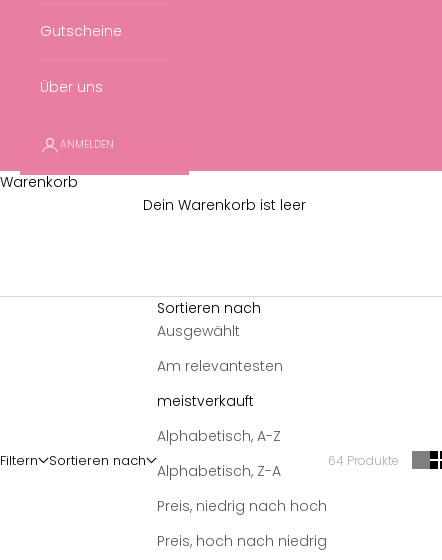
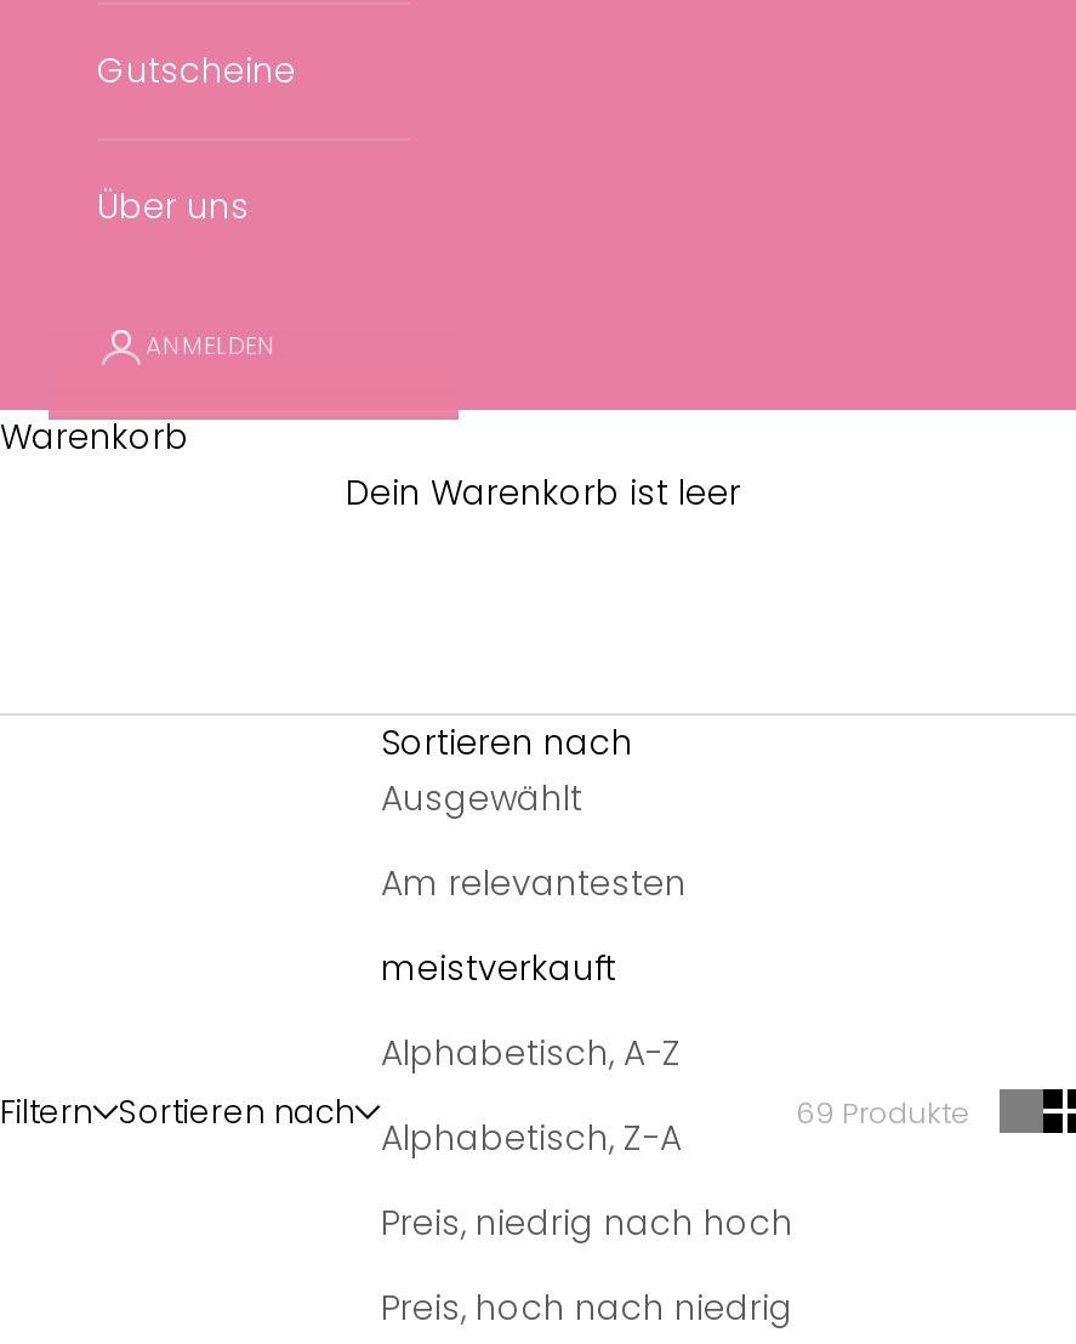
[328,452,399,469] 64 Produkte -> [796,1091,968,1132] 69 Produkte

